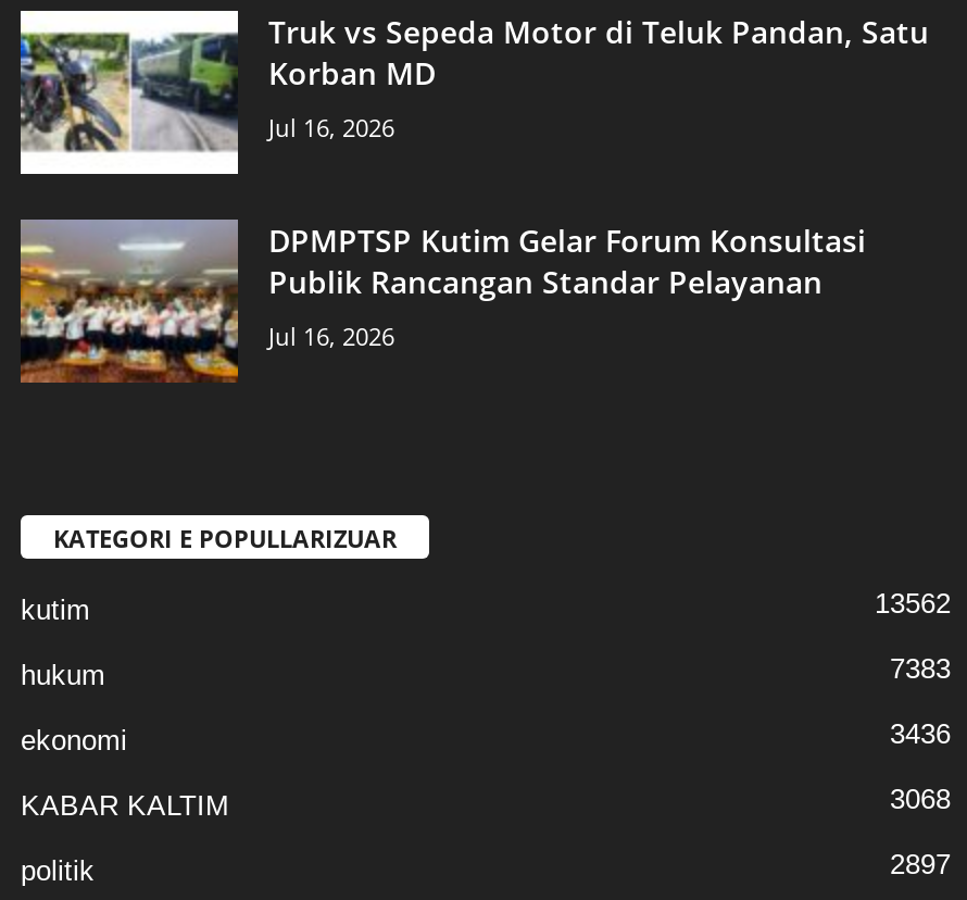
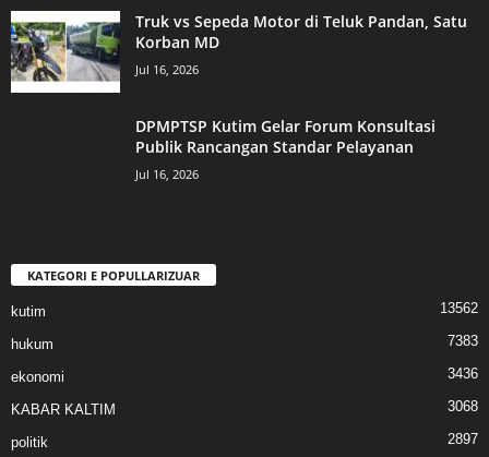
[18,217,240,385] [image] -> none

